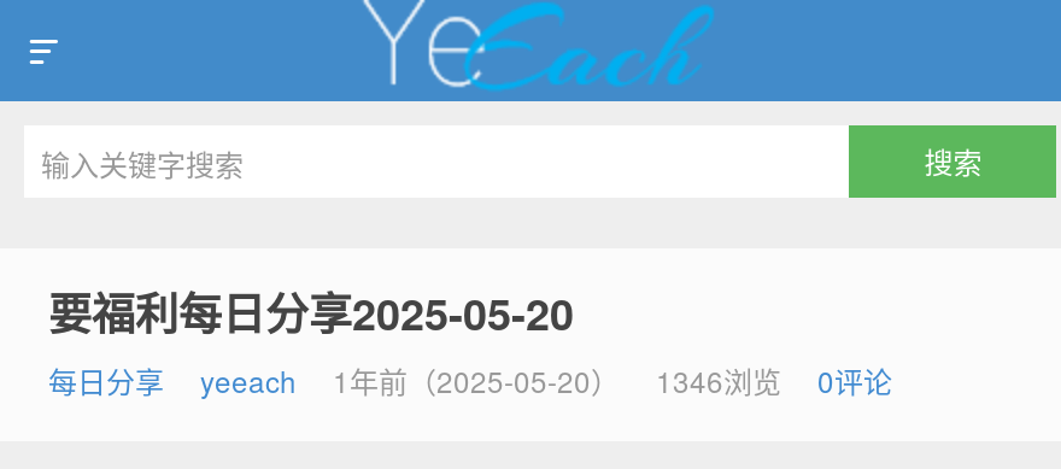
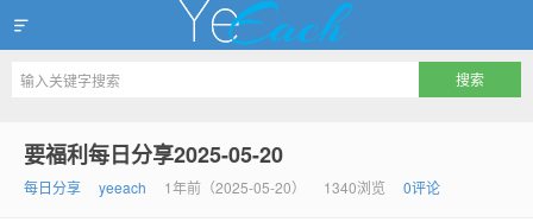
[48,359,892,400] 每日分享 yeeach 1年前（2025-05-20） 1346浏览 0评论 -> [24,177,440,197] 每日分享 yeeach 1年前（2025-05-20） 1340浏览 0评论

